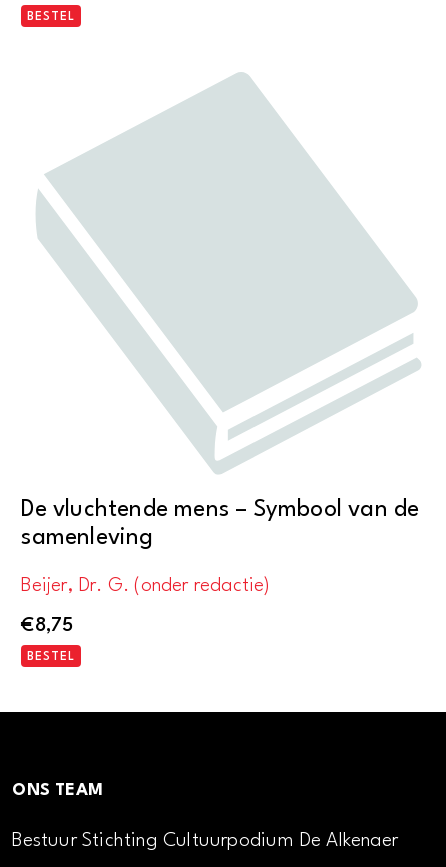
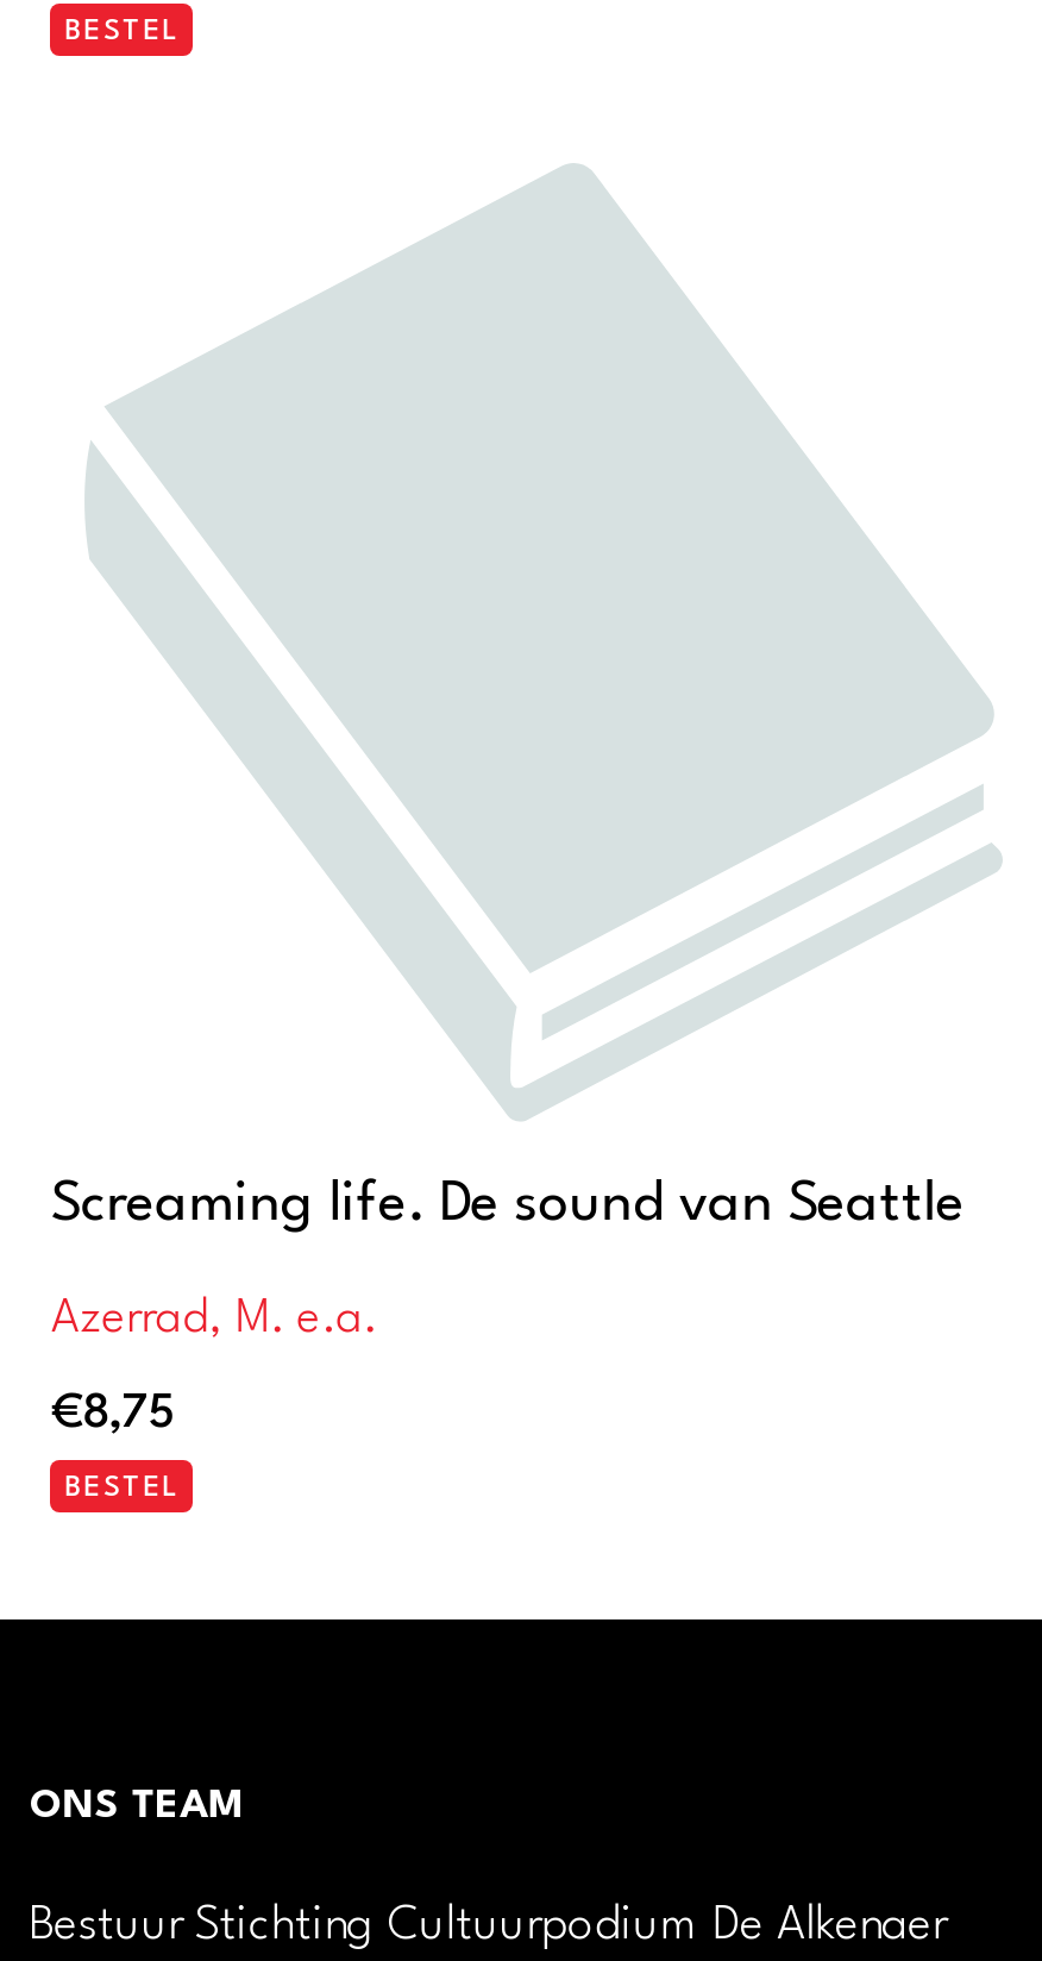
[21,498,419,550] De vluchtende mens – Symbool van de | samenleving -> [51,1176,965,1233] Screaming life. De sound van Seattle
[21,576,271,596] Beijer, Dr. G. (onder redactie) -> [51,1297,377,1345] Azerrad, M. e.a.

